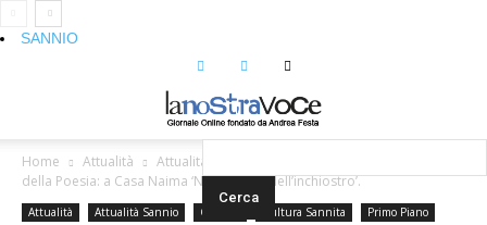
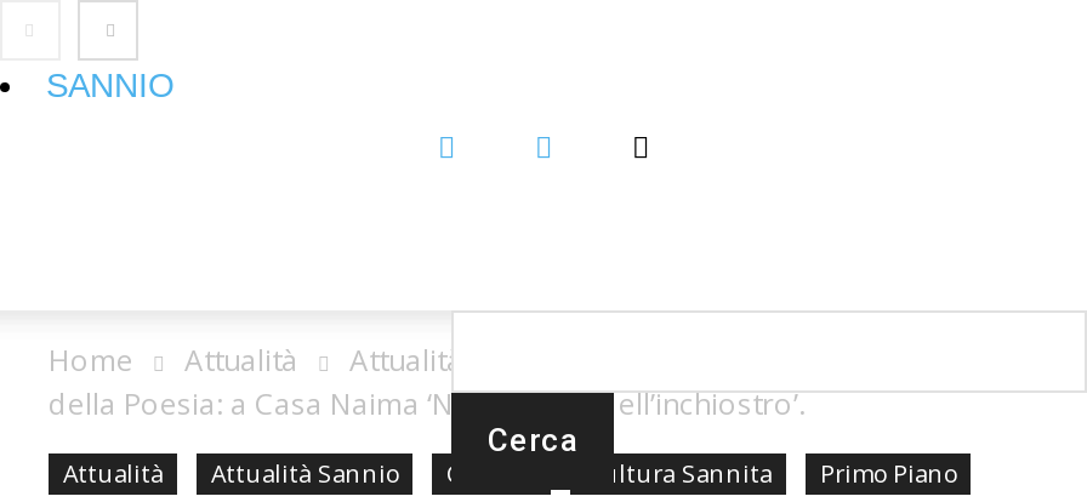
[165,90,322,127] [image] -> none

